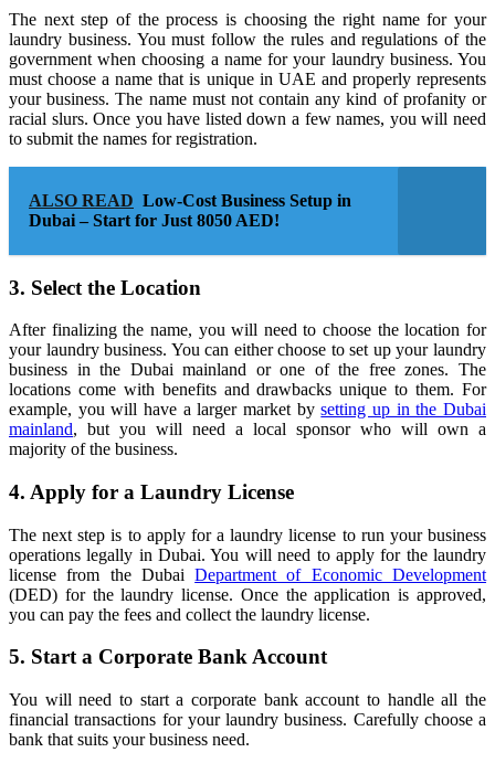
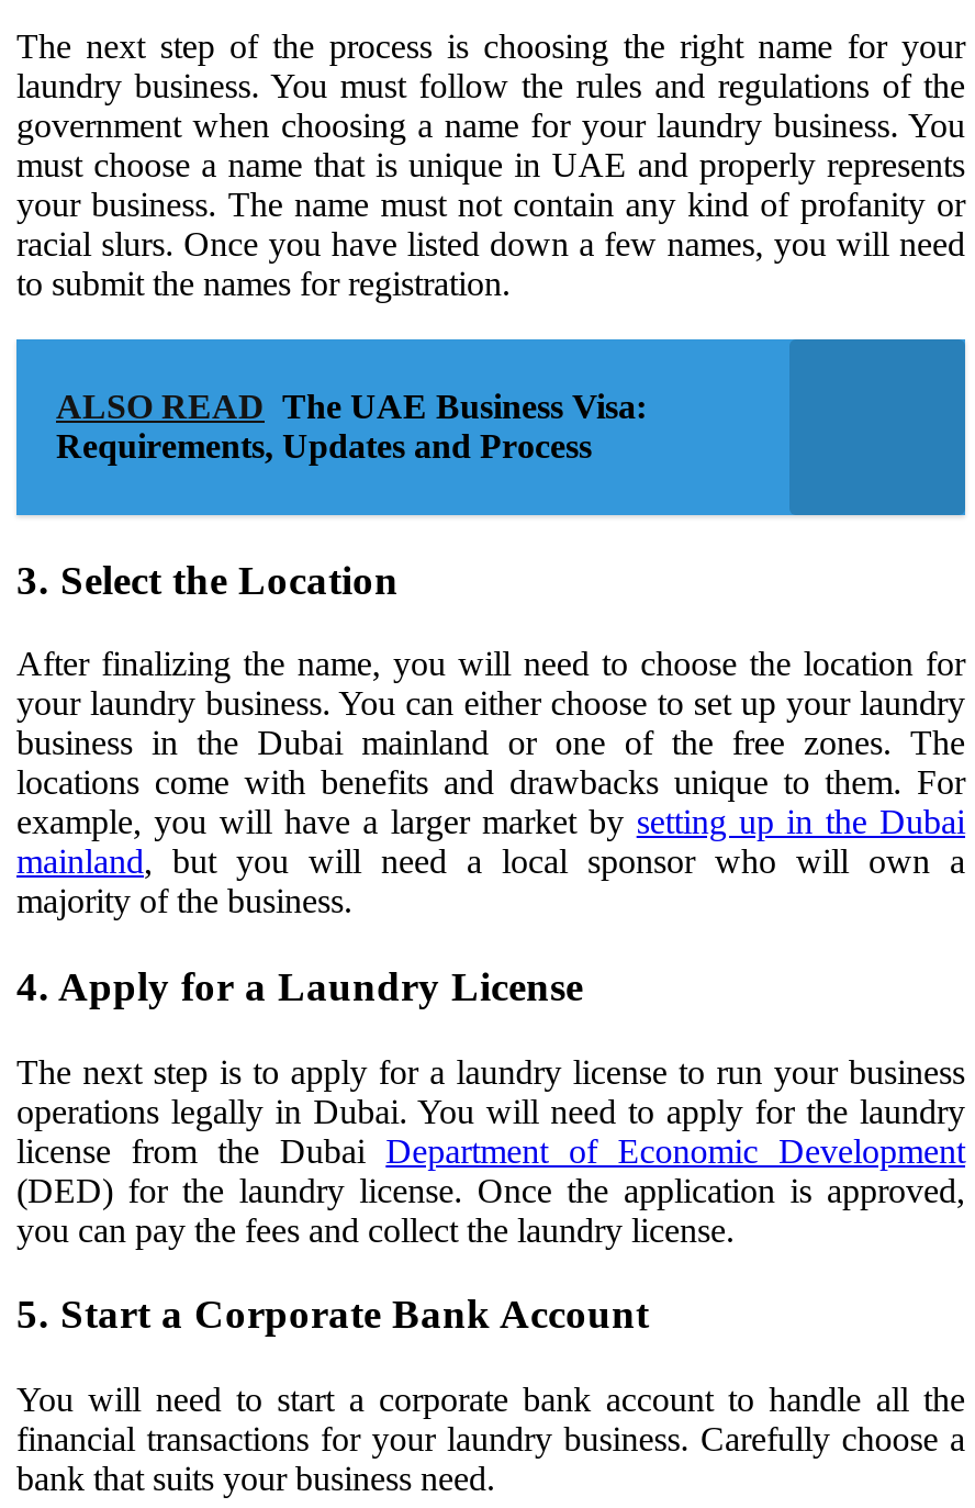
[29,191,351,229] ALSO READ Low-Cost Business Setup in | Dubai – Start for Just 8050 AED! -> [56,387,647,464] ALSO READ The UAE Business Visa: | Requirements, Updates and Process

